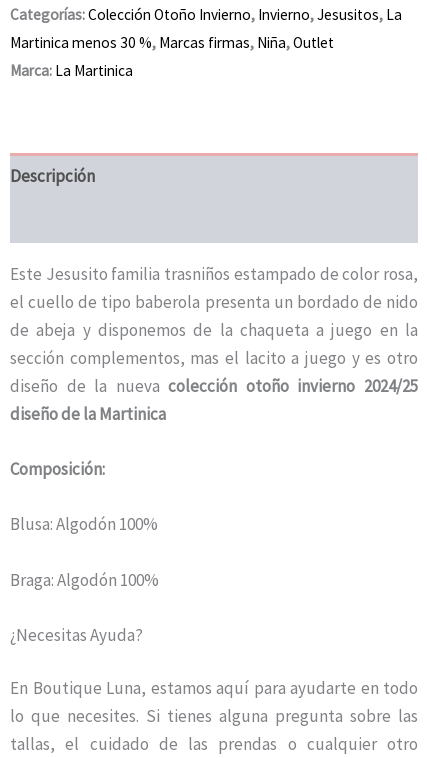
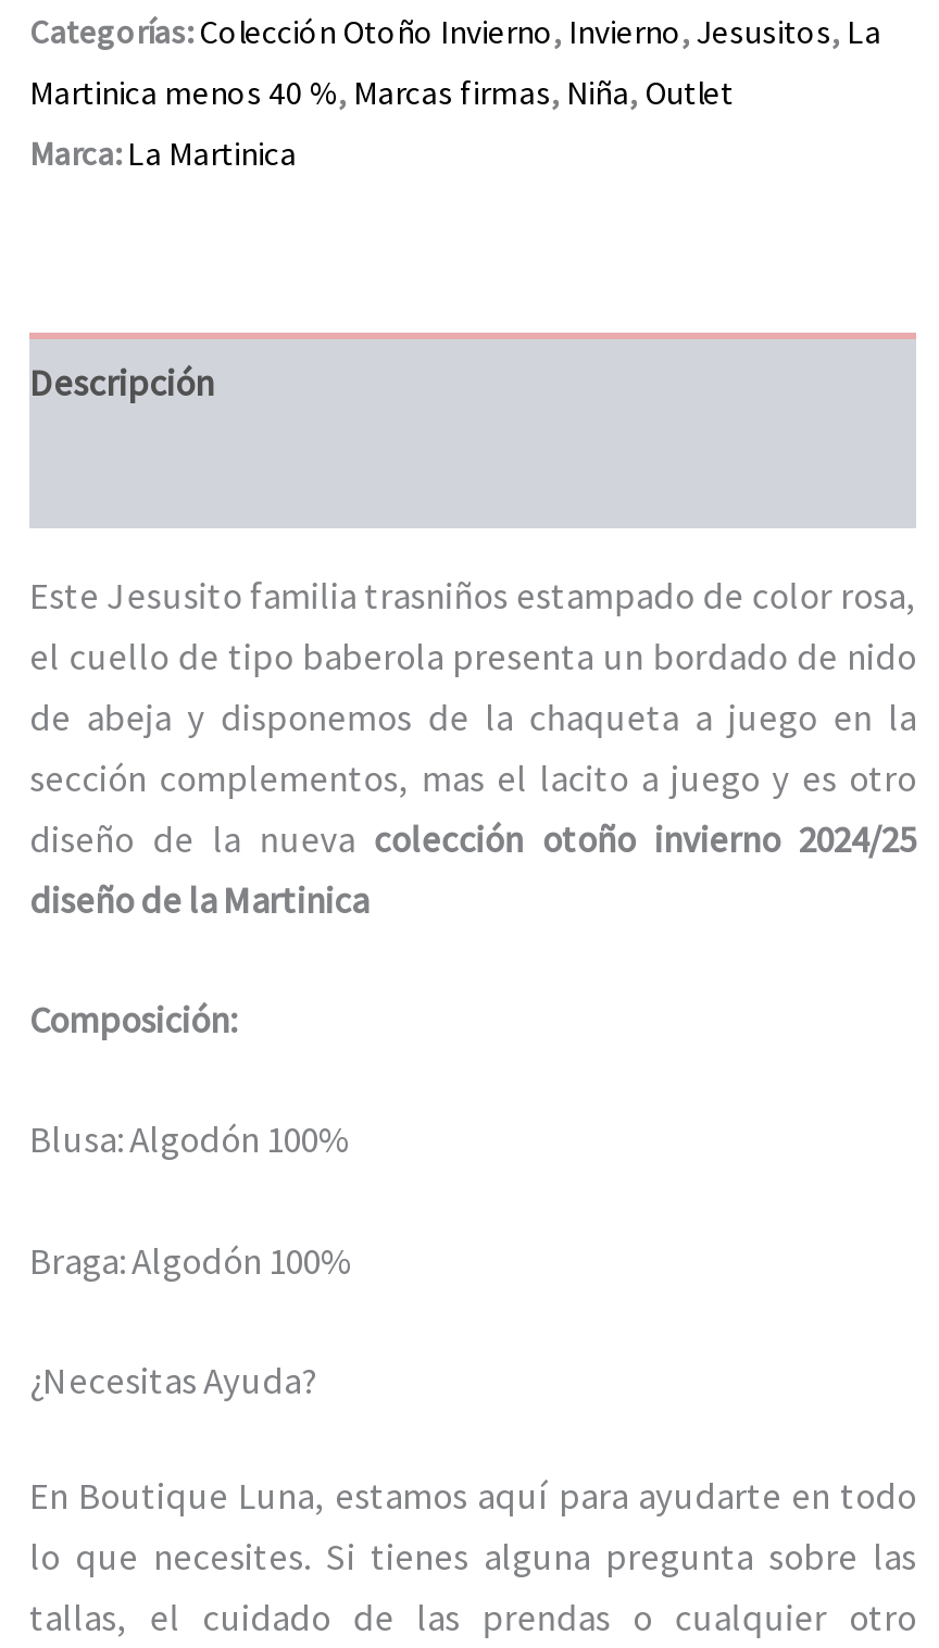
[10,33,334,52] Martinica menos 30 %, Marcas firmas, Niña, Outlet -> [29,72,734,113] Martinica menos 40 %, Marcas firmas, Niña, Outlet

